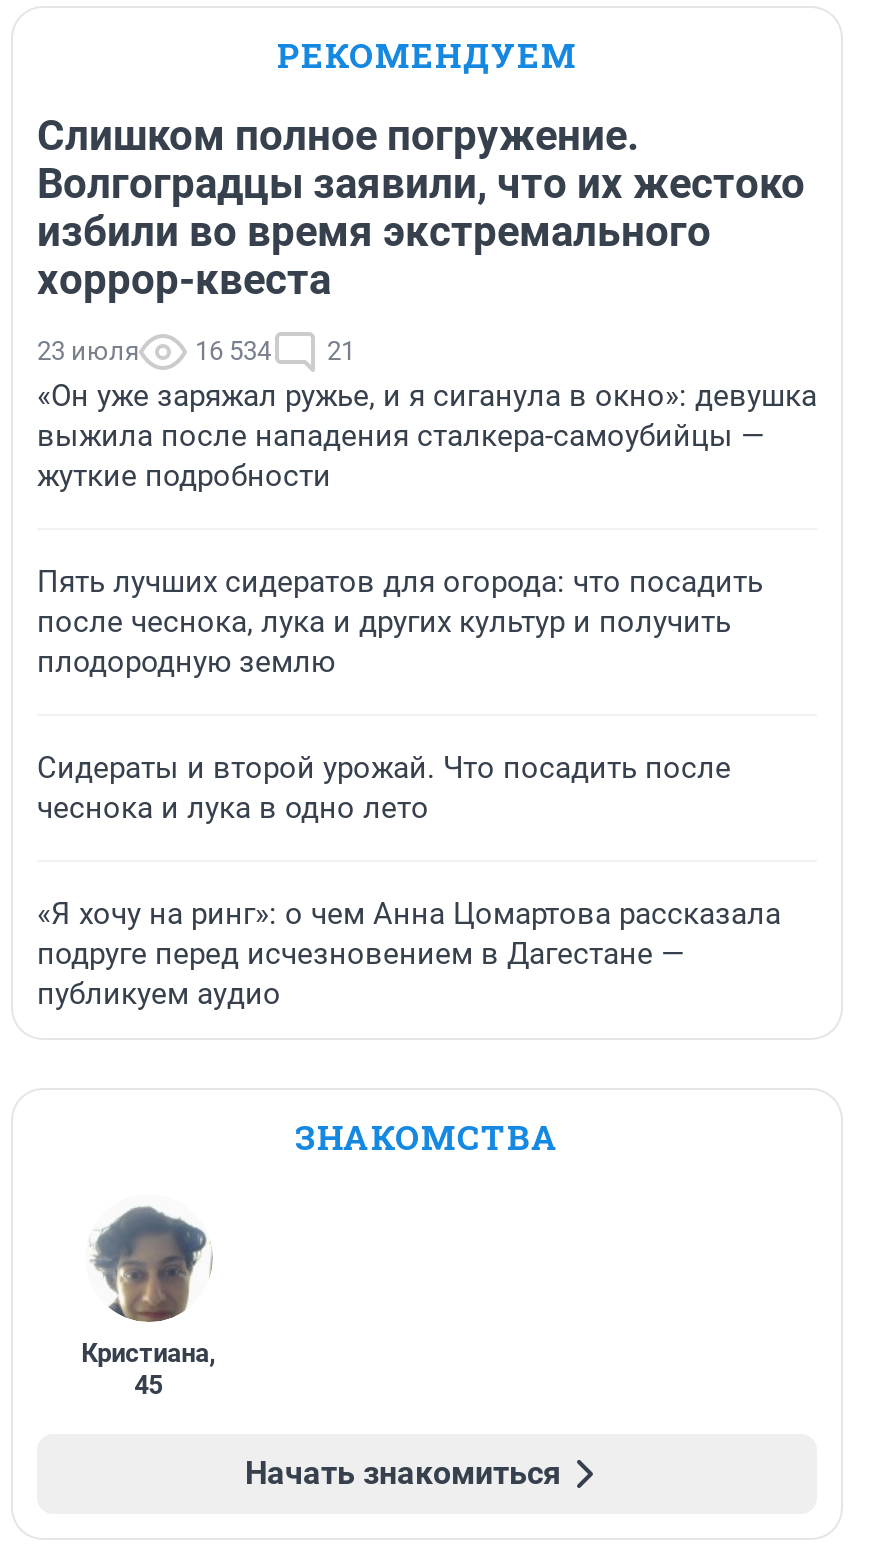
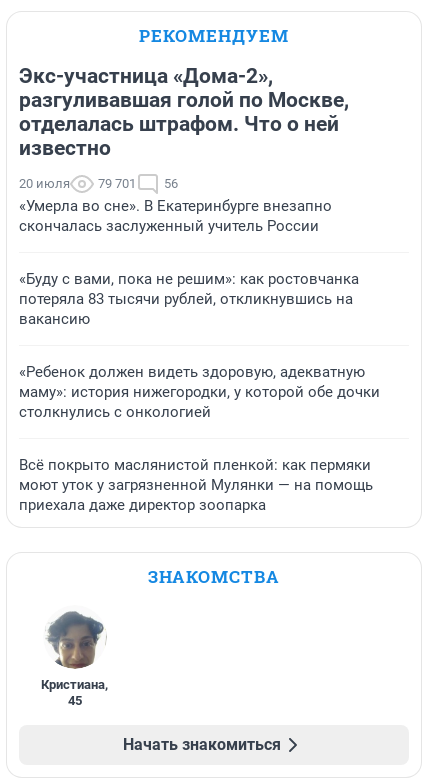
[37,112,805,304] Слишком полное погружение. | Волгоградцы заявили, что их жестоко | избили во время экстремального | хоррор-квеста -> [19,64,349,160] Экс-участница «Дома-2», | разгуливавшая голой по Москве, | отделалась штрафом. Что о ней | известно
[37,336,817,494] 23 июля | 16 534 | 21 | «Он уже заряжал ружье, и я сиганула в окно»: девушка | выжила после нападения сталкера-самоубийцы — | жуткие подробности -> [19,176,332,235] 20 июля | 79 701 | 56 | «Умерла во сне». В Екатеринбурге внезапно | скончалась заслуженный учитель России
[37,564,763,680] Пять лучших сидератов для огорода: что посадить | после чеснока, лука и других культур и получить | плодородную землю -> [19,270,359,328] «Буду с вами, пока не решим»: как ростовчанка | потеряла 83 тысячи рублей, откликнувшись на | вакансию
[37,750,731,826] Сидераты и второй урожай. Что посадить после | чеснока и лука в одно лето -> [19,363,380,421] «Ребенок должен видеть здоровую, адекватную | маму»: история нижегородки, у которой обе дочки | столкнулись с онкологией
[37,896,781,1012] «Я хочу на ринг»: о чем Анна Цомартова рассказала | подруге перед исчезновением в Дагестане — | публикуем аудио -> [19,456,373,514] Всё покрыто маслянистой пленкой: как пермяки | моют уток у загрязненной Мулянки — на помощь | приехала даже директор зоопарка

